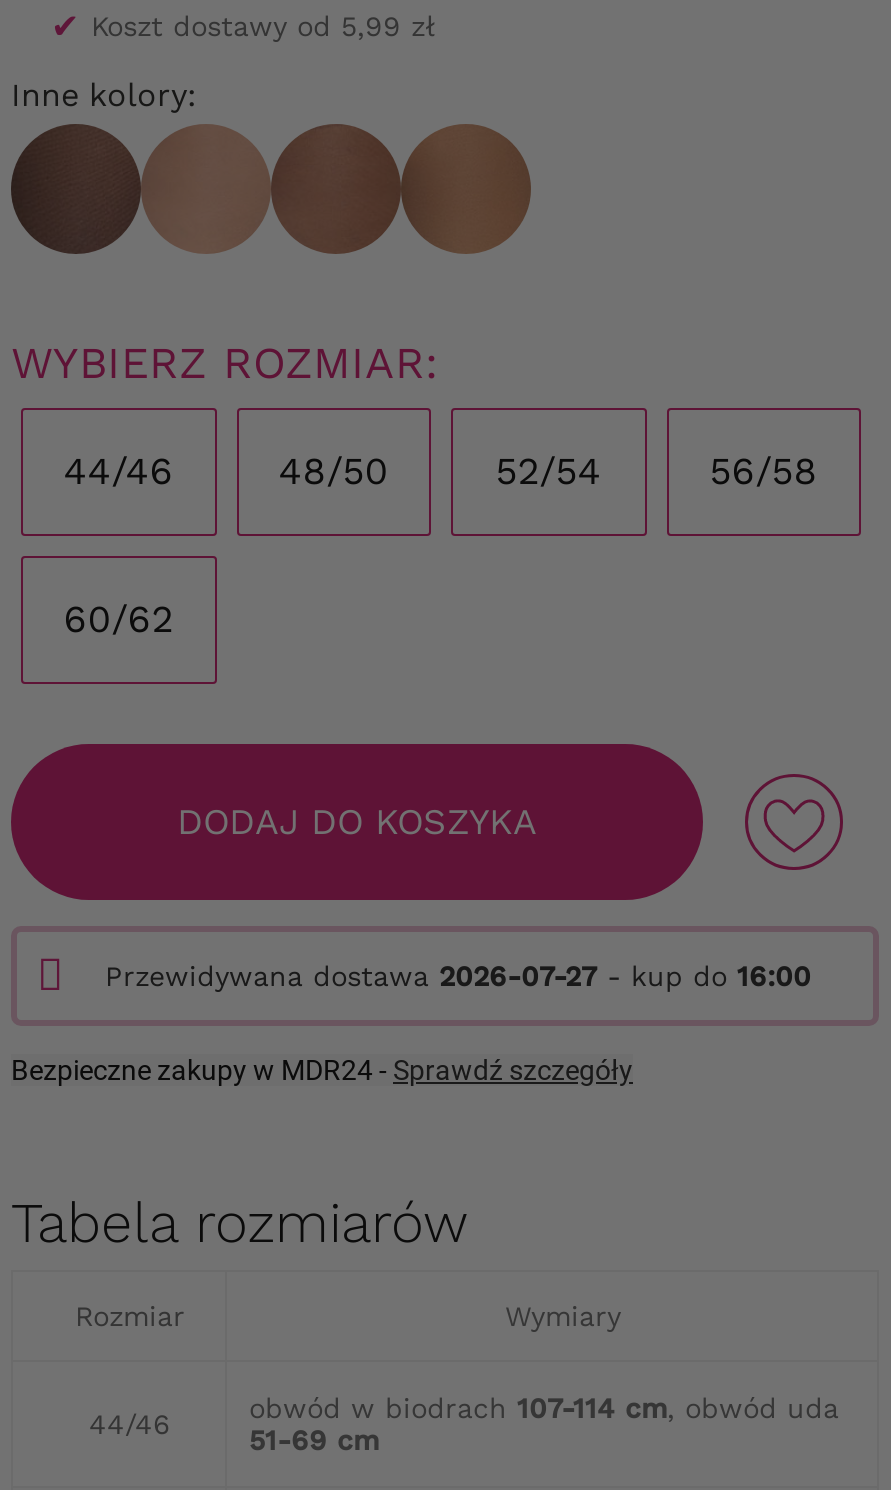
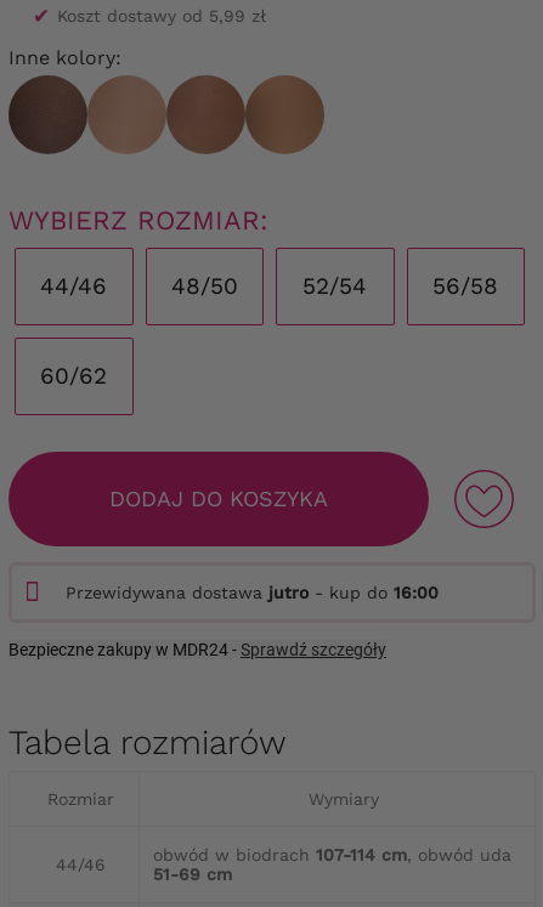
[105,961,811,993] Przewidywana dostawa 2026-07-27 - kup do 16:00 -> [66,583,439,603] Przewidywana dostawa jutro - kup do 16:00

